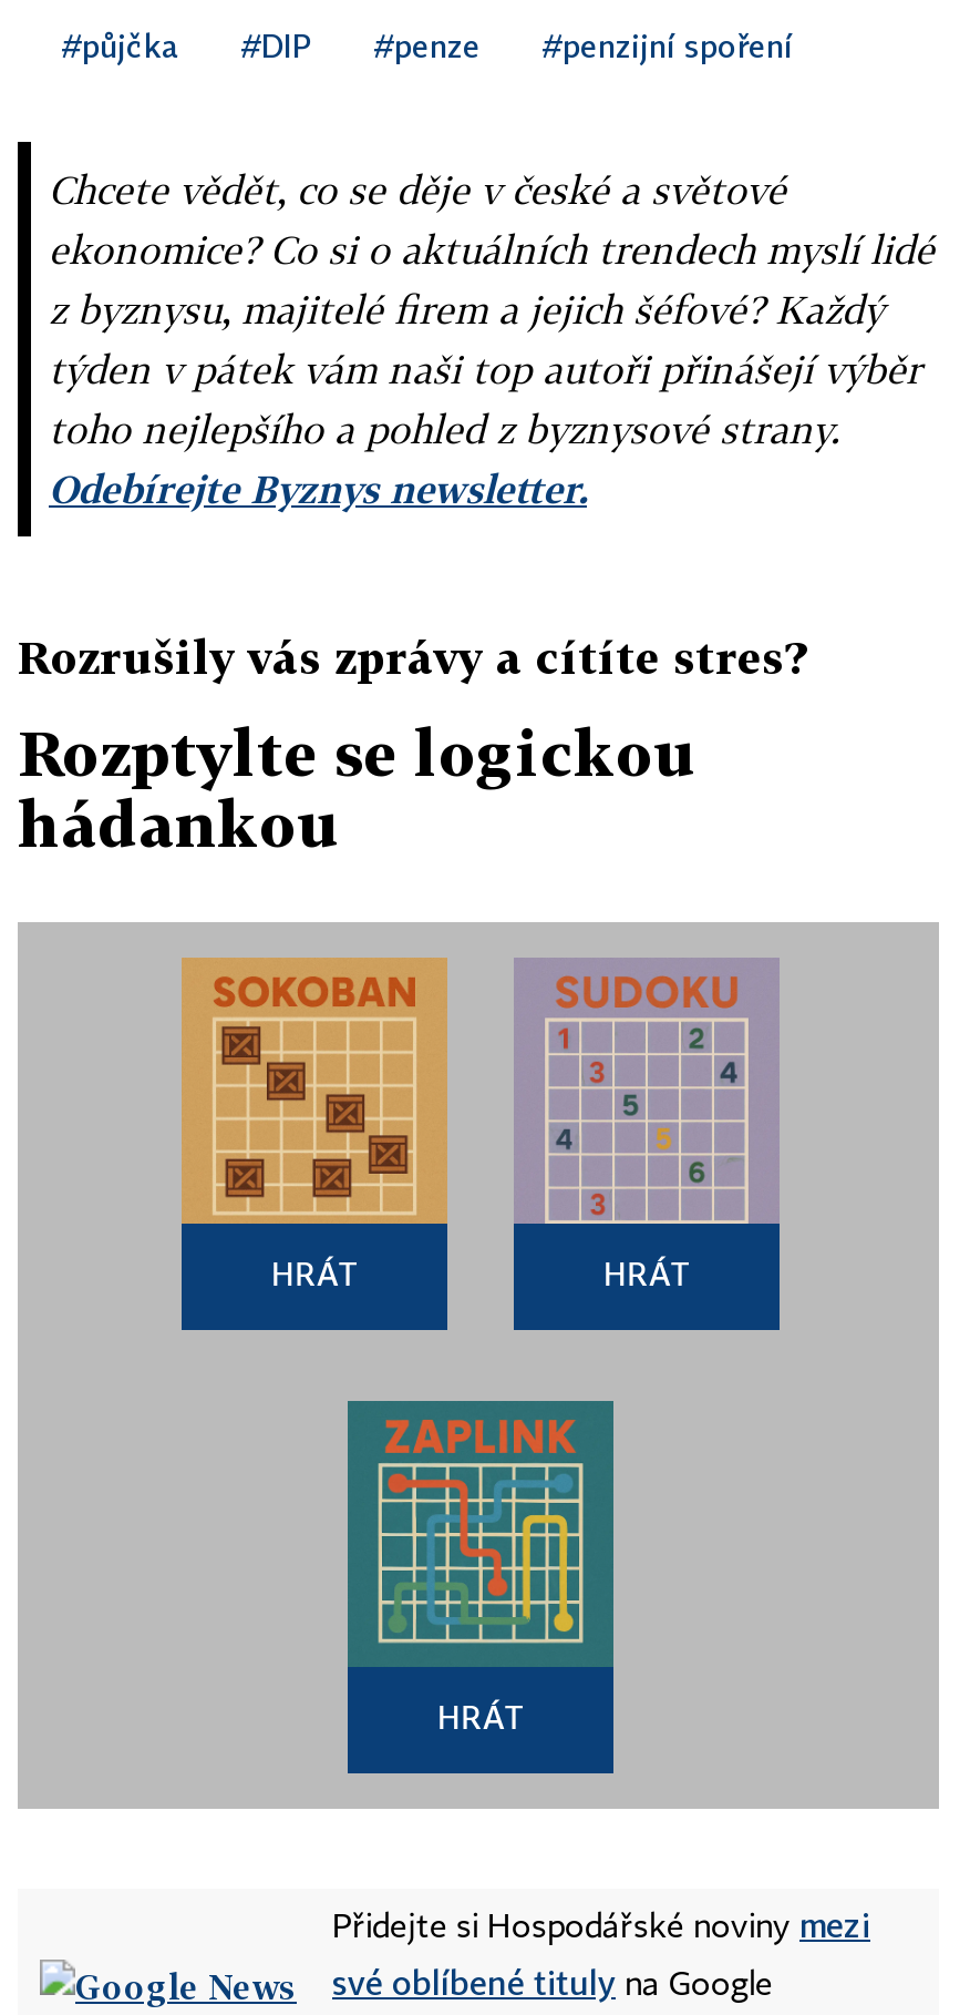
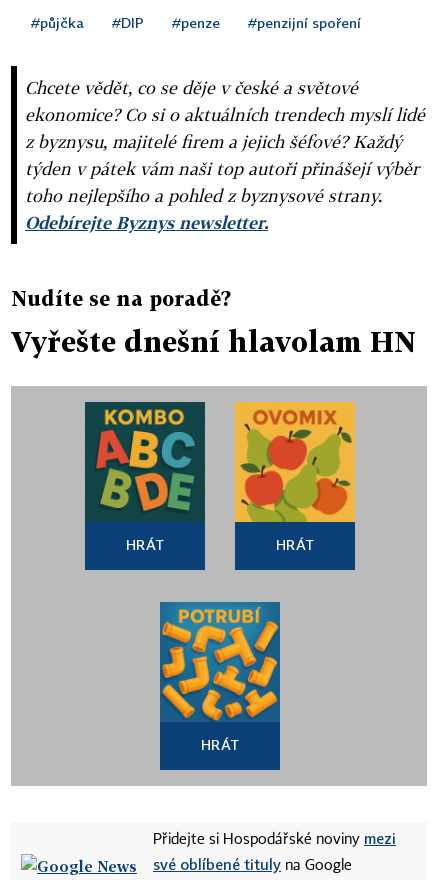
[18,629,806,682] Rozrušily vás zprávy a cítíte stres? -> [11,286,231,310] Nudíte se na poradě?
[18,715,698,859] Rozptylte se logickou | hádankou -> [11,325,416,358] Vyřešte dnešní hlavolam HN
[182,958,447,1226] [image] -> [84,401,206,522] [image]
[514,958,780,1226] [image] -> [234,401,356,523] [image]
[352,1401,609,1663] [image] -> [162,602,278,721] [image]

